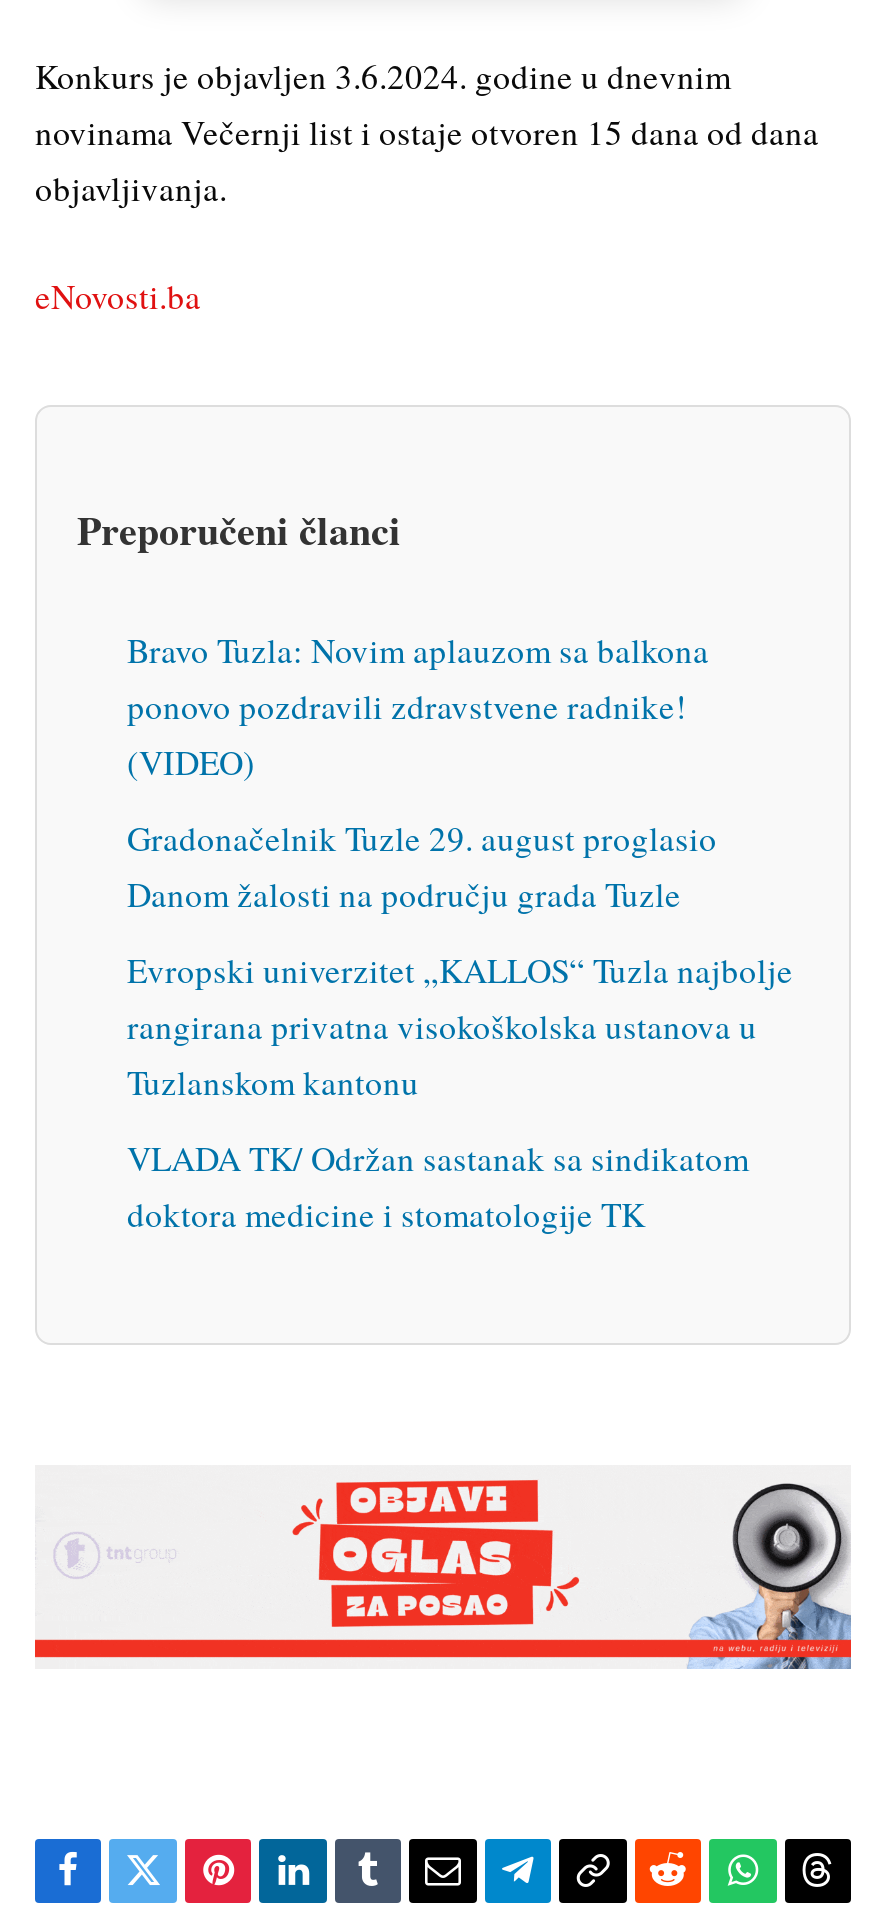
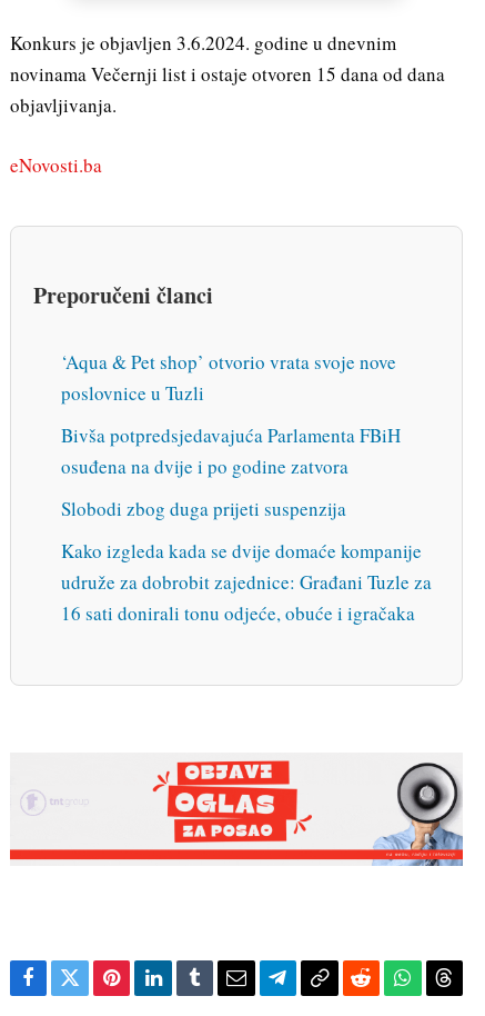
[127,626,709,784] Bravo Tuzla: Novim aplauzom sa balkona | ponovo pozdravili zdravstvene radnike! | (VIDEO) -> [61,349,396,405] ‘Aqua & Pet shop’ otvorio vrata svoje nove | poslovnice u Tuzli
[127,814,717,916] Gradonačelnik Tuzle 29. august proglasio | Danom žalosti na području grada Tuzle -> [61,422,401,479] Bivša potpredsjedavajuća Parlamenta FBiH | osuđena na dvije i po godine zatvora
[127,946,793,1104] Evropski univerzitet „KALLOS“ Tuzla najbolje | rangirana privatna visokoškolska ustanova u | Tuzlanskom kantonu -> [61,495,346,521] Slobodi zbog duga prijeti suspenzija
[127,1134,749,1236] VLADA TK/ Održan sastanak sa sindikatom | doktora medicine i stomatologije TK -> [61,538,432,625] Kako izgleda kada se dvije domaće kompanije | udruže za dobrobit zajednice: Građani Tuzle za | 16 sati donirali tonu odjeće, obuće i igračaka

